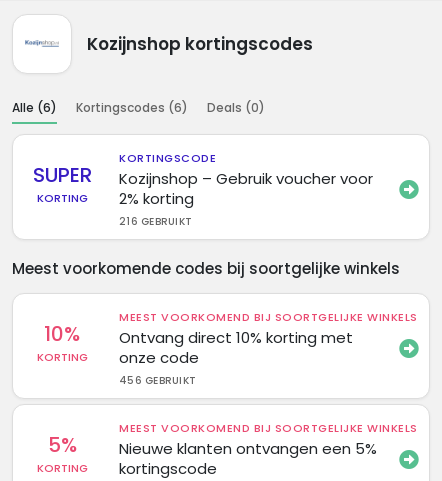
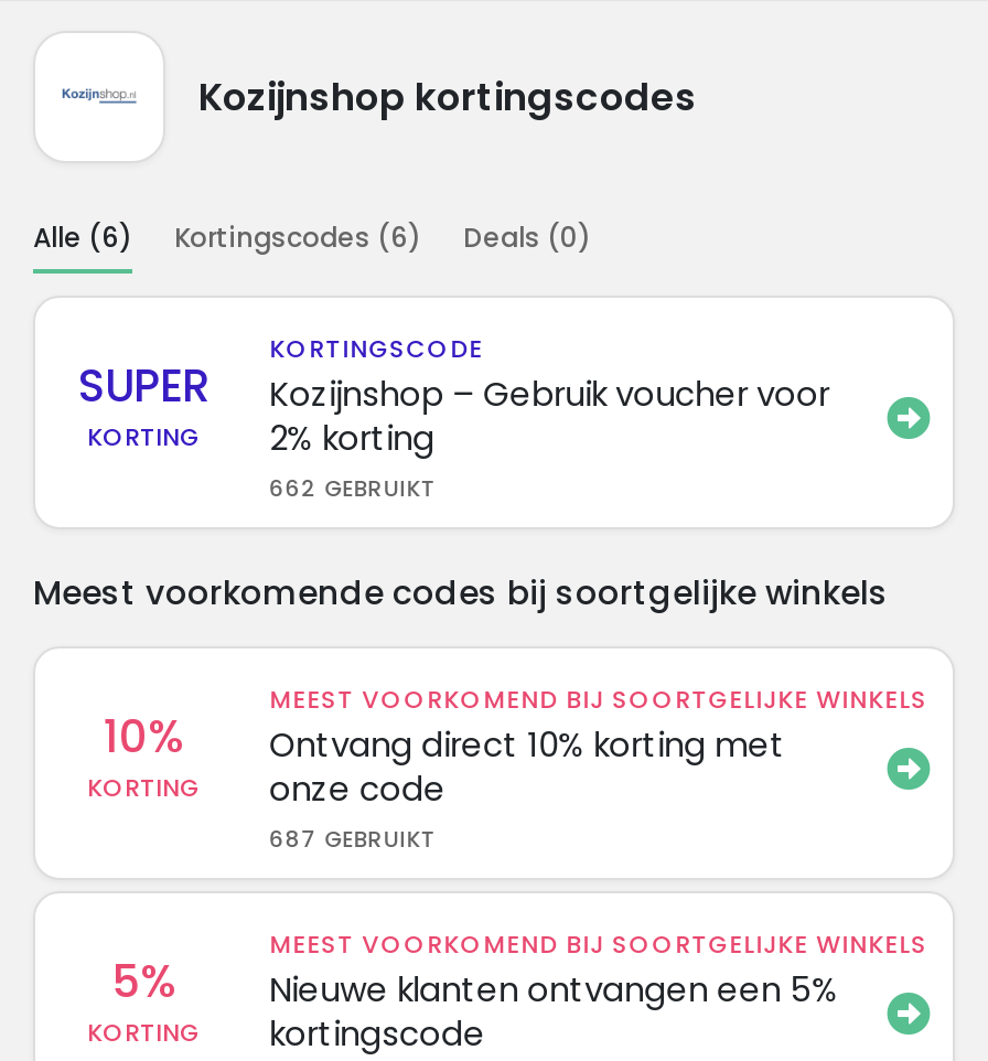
[119,213,192,228] 216 GEBRUIKT -> [269,471,437,504] 662 GEBRUIKT
[119,372,196,387] 456 GEBRUIKT -> [269,822,437,855] 687 GEBRUIKT

